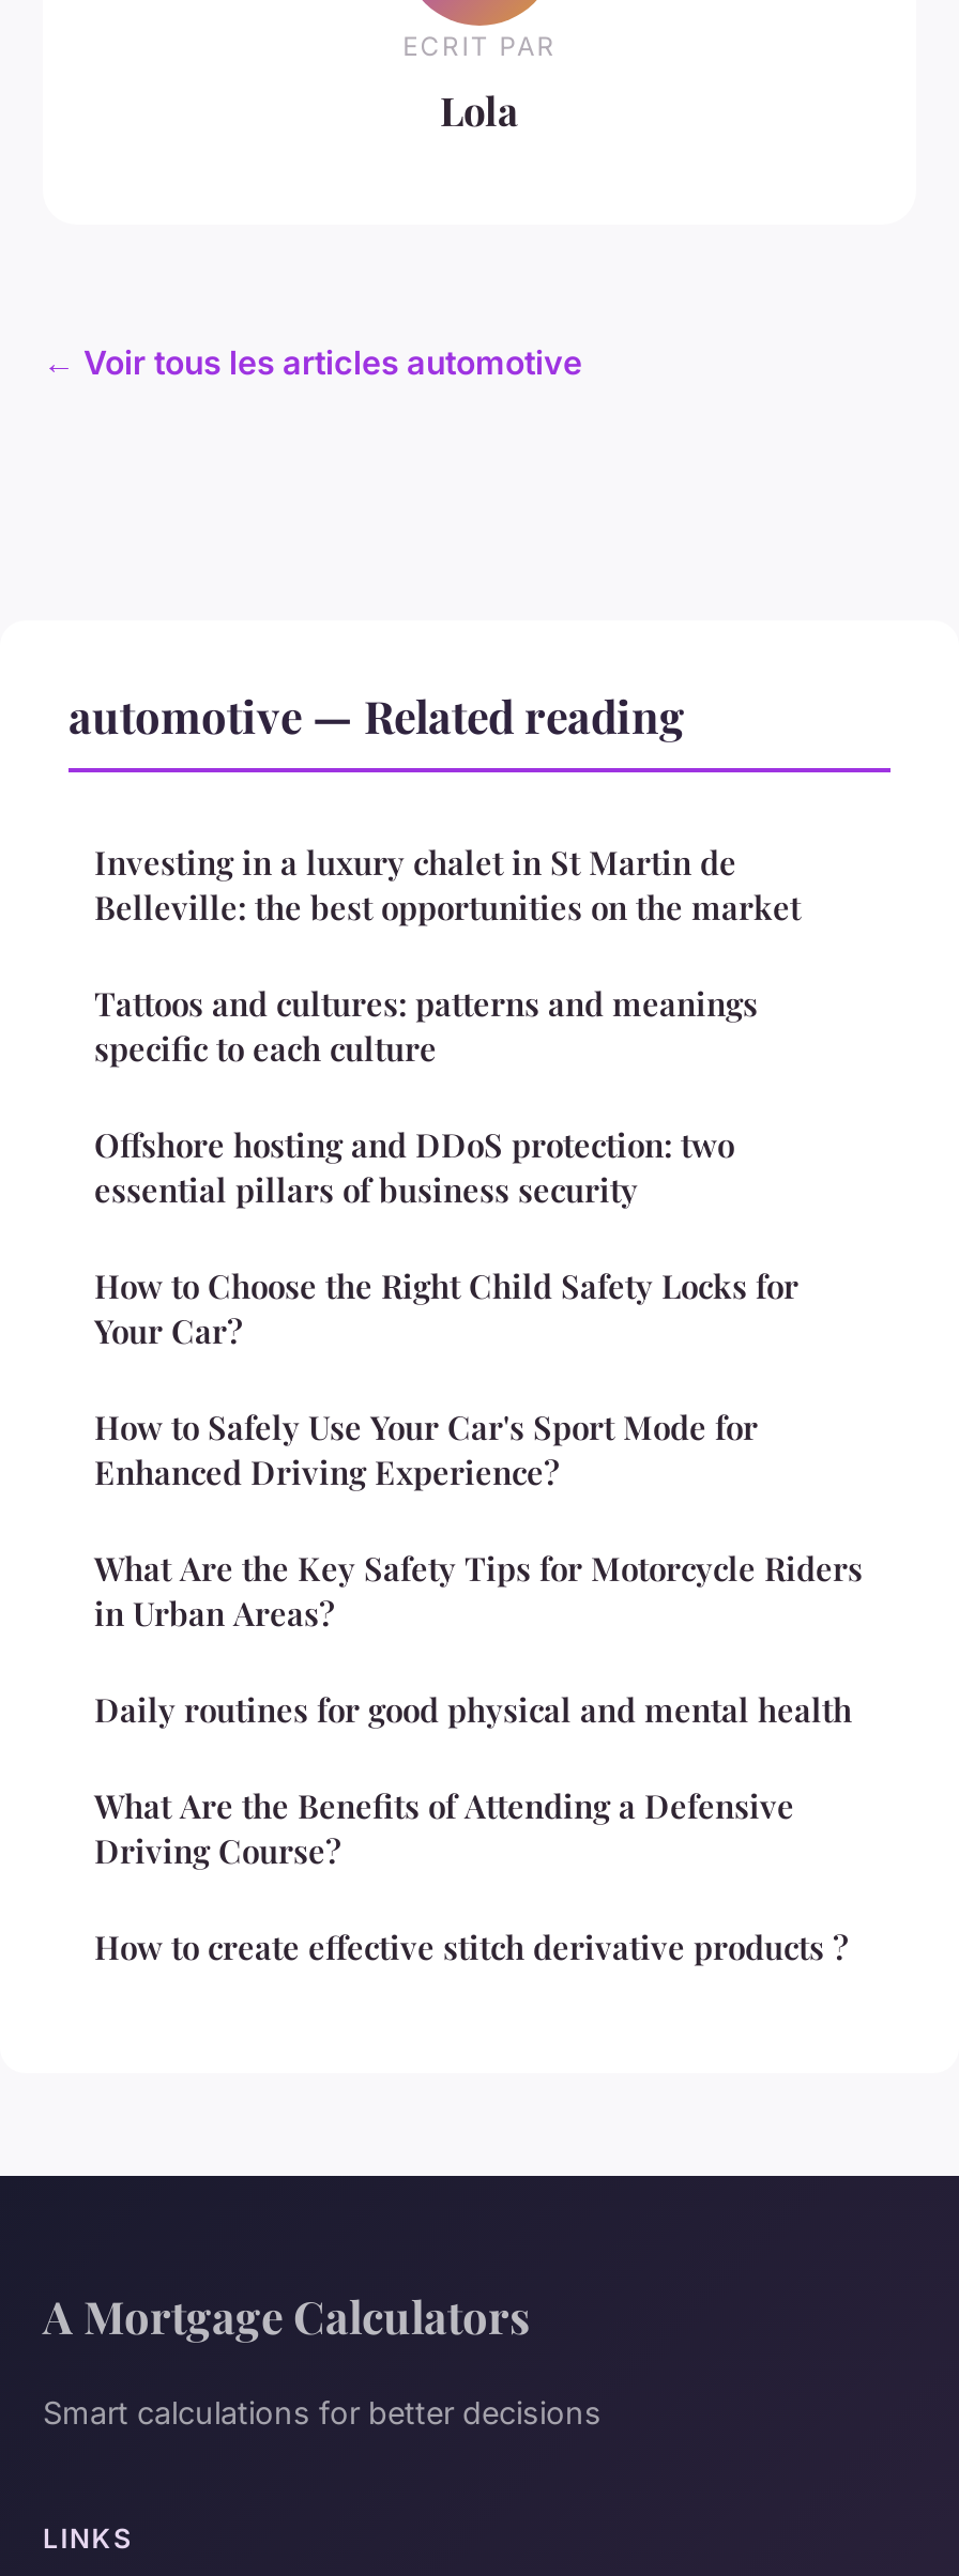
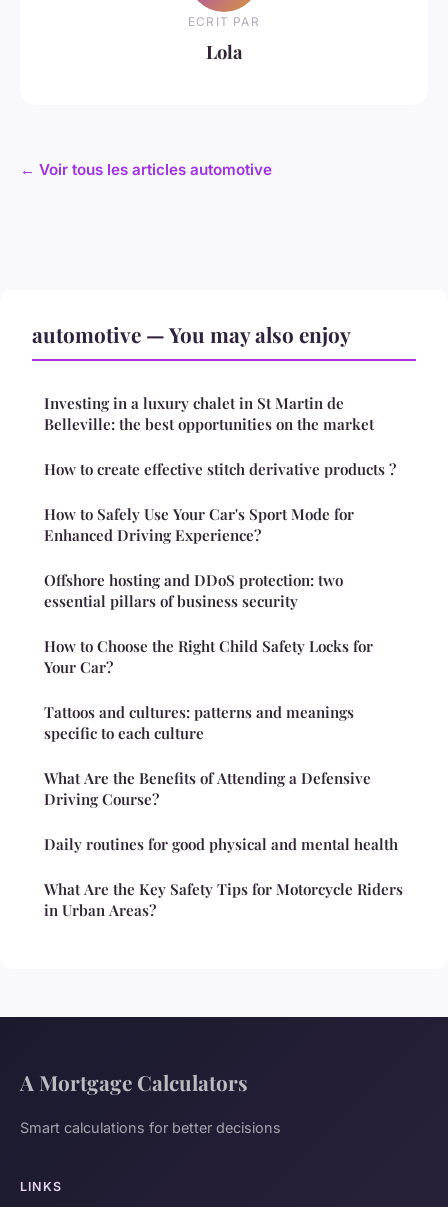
[68,685,685,745] automotive — Related reading -> [32,320,351,348] automotive — You may also enjoy
moved [94,982,758,1070] -> [44,702,354,743]: Tattoos and cultures: patterns and meanings | specific to each culture
moved [94,1124,798,1353] -> [44,570,373,677]: Offshore hosting and DDoS protection: two | essential pillars of business security | How to Choose the Right Child Safety Locks for | Your Car?
moved [94,1406,758,1494] -> [44,504,354,545]: How to Safely Use Your Car's Sport Mode for | Enhanced Driving Experience?
moved [94,1547,863,1731] -> [44,834,403,920]: Daily routines for good physical and mental health | What Are the Key Safety Tips for Motorcycle Riders | in Urban Areas?
moved [94,1785,794,1873] -> [44,768,371,809]: What Are the Benefits of Attending a Defensive | Driving Course?
moved [94,1926,848,1969] -> [44,459,396,479]: How to create effective stitch derivative products ?

